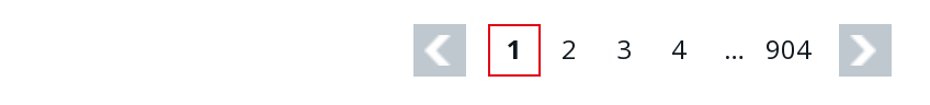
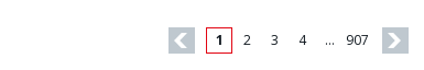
[507,31,812,68] 1 2 3 4 … 904 -> [215,31,368,49] 1 2 3 4 … 907

